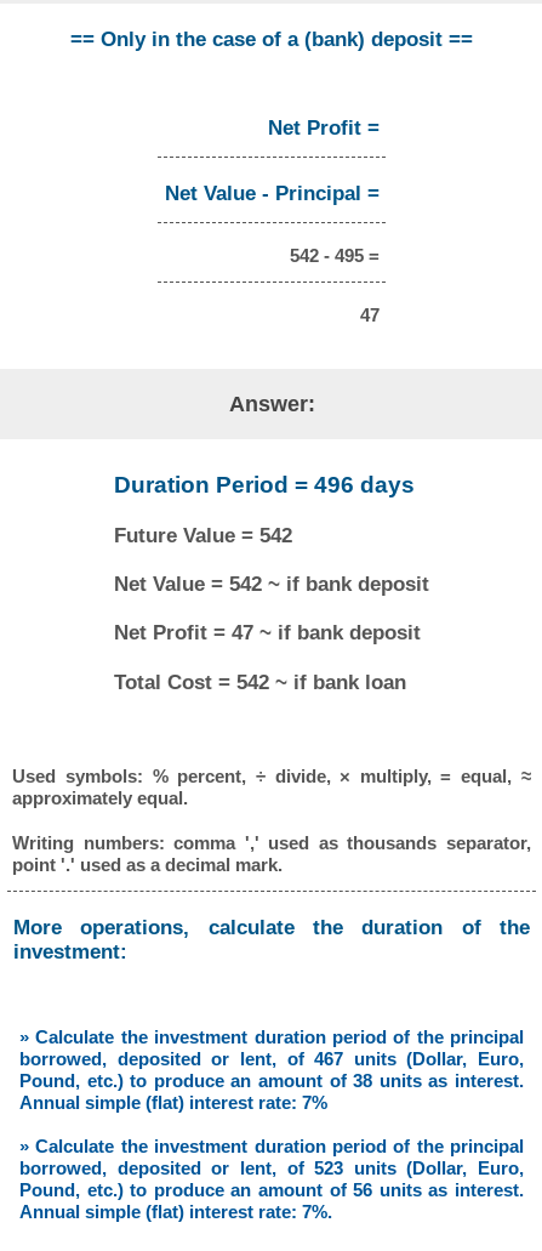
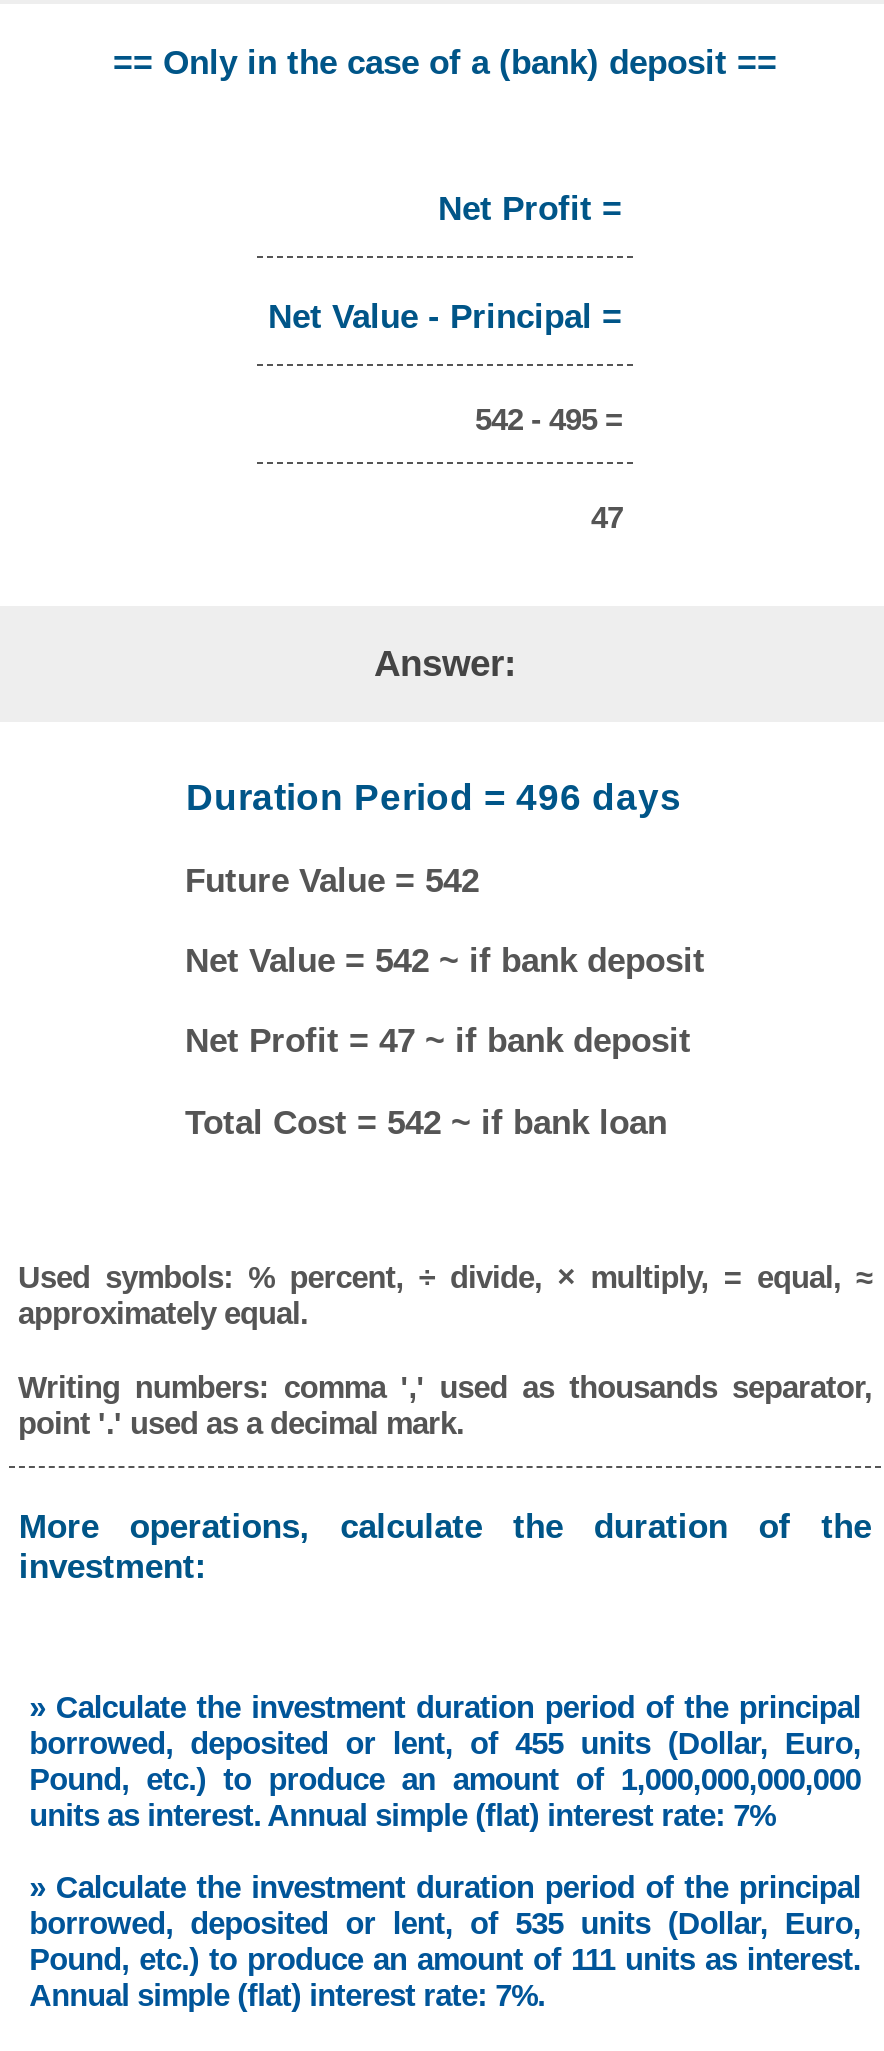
[20,1048,524,1112] borrowed, deposited or lent, of 467 units (Dollar, Euro, | Pound, etc.) to produce an amount of 38 units as interest. | Annual simple (flat) interest rate: 7% -> [29,1726,861,1832] borrowed, deposited or lent, of 455 units (Dollar, Euro, | Pound, etc.) to produce an amount of 1,000,000,000,000 | units as interest. Annual simple (flat) interest rate: 7%
[20,1158,524,1179] borrowed, deposited or lent, of 523 units (Dollar, Euro, -> [29,1907,861,1941] borrowed, deposited or lent, of 535 units (Dollar, Euro,
[20,1180,524,1200] Pound, etc.) to produce an amount of 56 units as interest. -> [29,1943,861,1977] Pound, etc.) to produce an amount of 111 units as interest.

